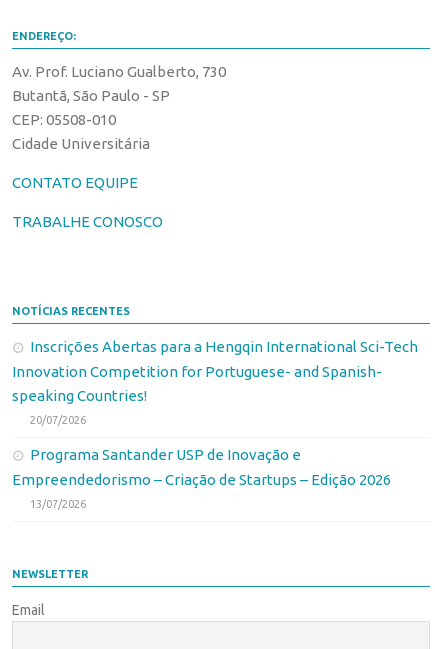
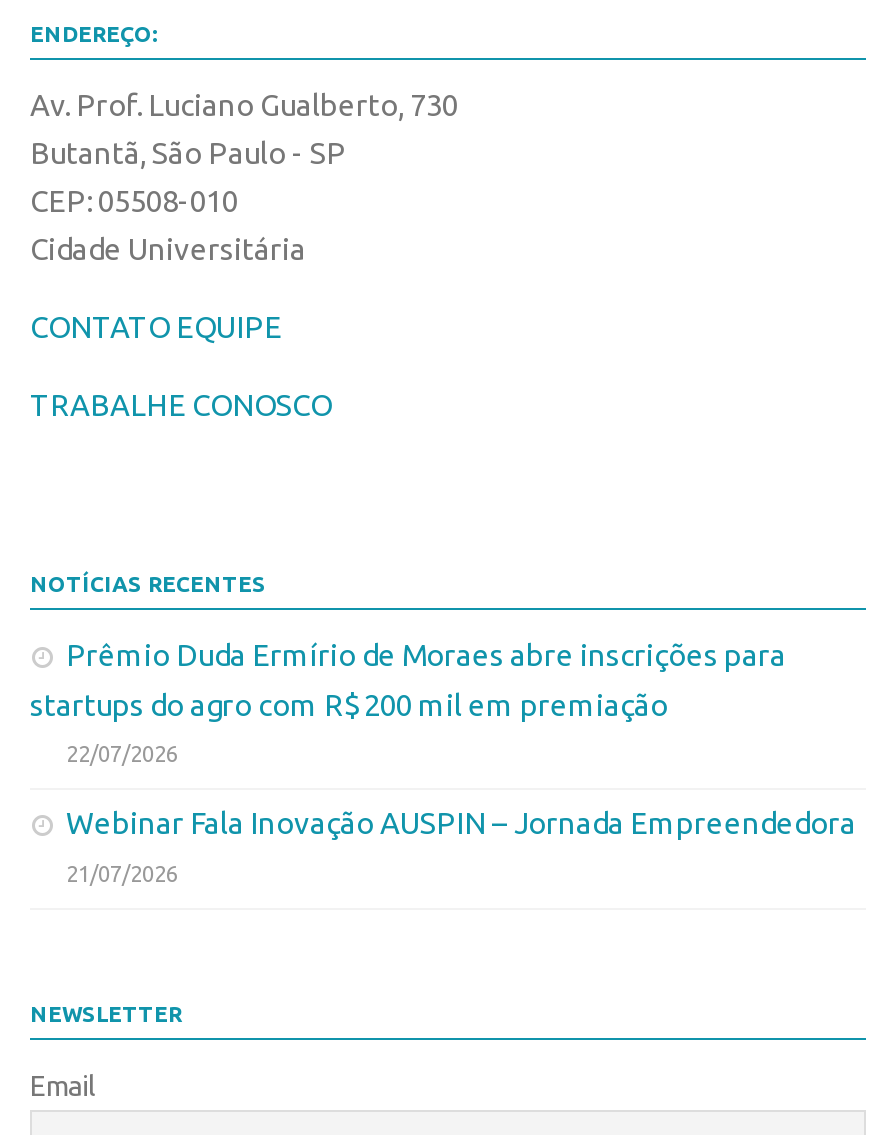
[12,338,418,510] Inscrições Abertas para a Hengqin International Sci-Tech | Innovation Competition for Portuguese- and Spanish- | speaking Countries! | 20/07/2026 | Programa Santander USP de Inovação e | Empreendedorismo – Criação de Startups – Edição 2026 | 13/07/2026 -> [30,638,856,886] Prêmio Duda Ermírio de Moraes abre inscrições para | startups do agro com R$ 200 mil em premiação | 22/07/2026 | Webinar Fala Inovação AUSPIN – Jornada Empreendedora | 21/07/2026

